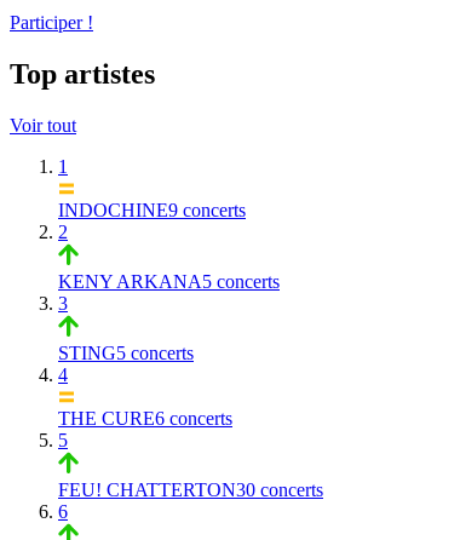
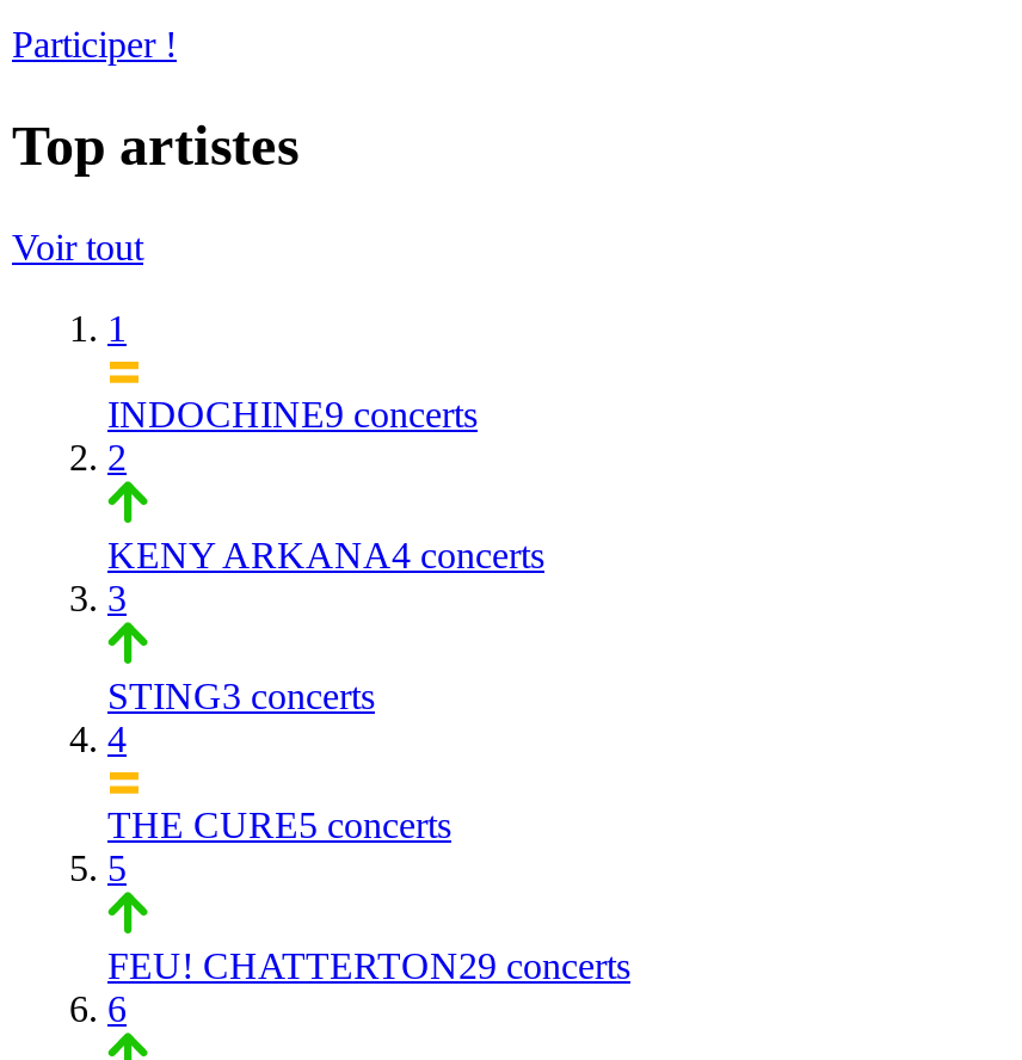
[58,271,280,292] KENY ARKANA5 concerts -> [107,535,544,576] KENY ARKANA4 concerts
[58,343,194,363] STING5 concerts -> [107,676,375,716] STING3 concerts
[58,408,232,429] THE CURE6 concerts -> [107,805,451,845] THE CURE5 concerts
[58,480,323,500] FEU! CHATTERTON30 concerts -> [107,946,630,986] FEU! CHATTERTON29 concerts

